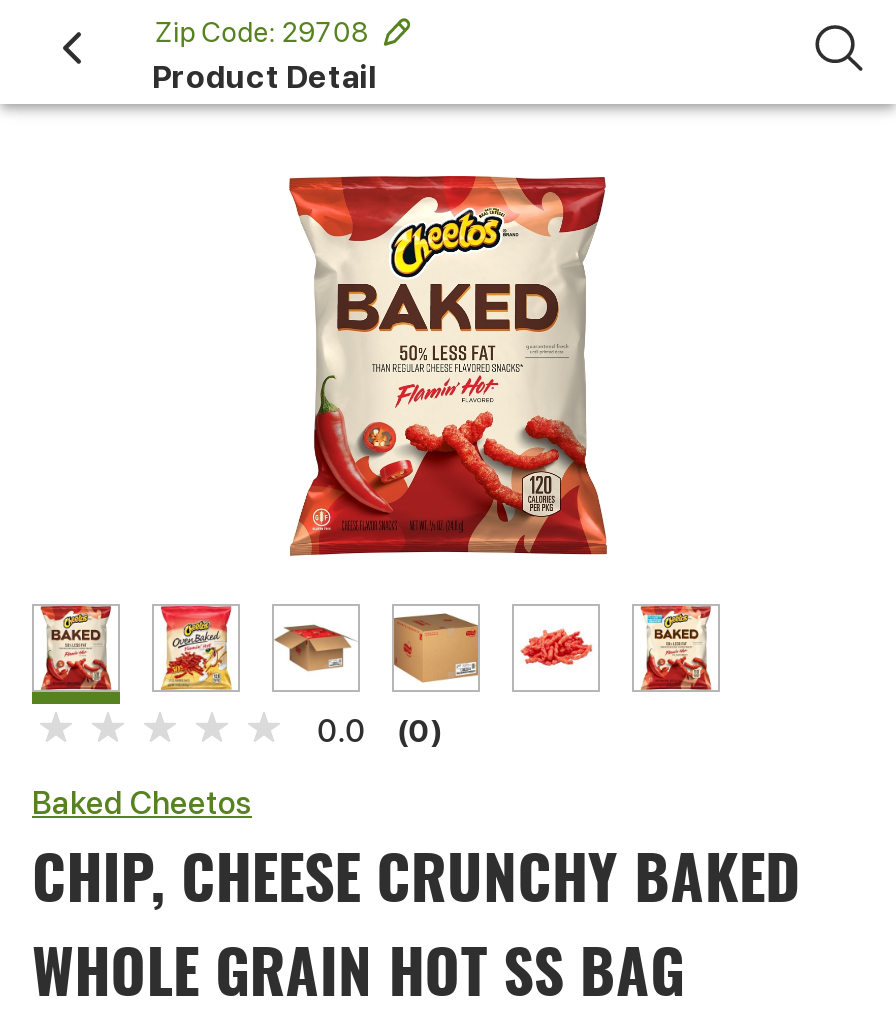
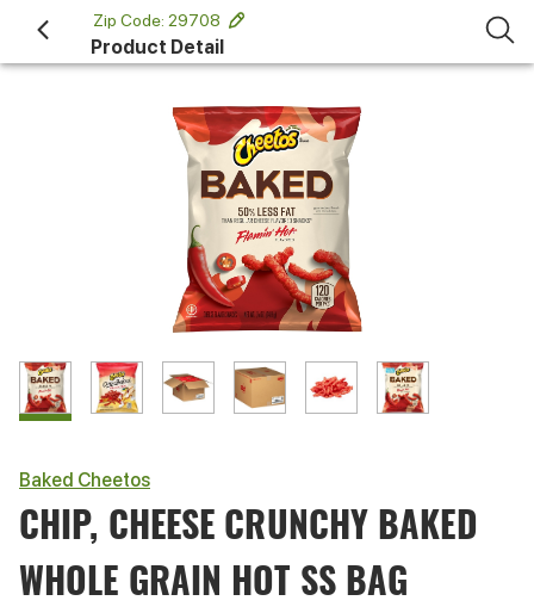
[318,711,443,751] 0.0 | (0) -> none

